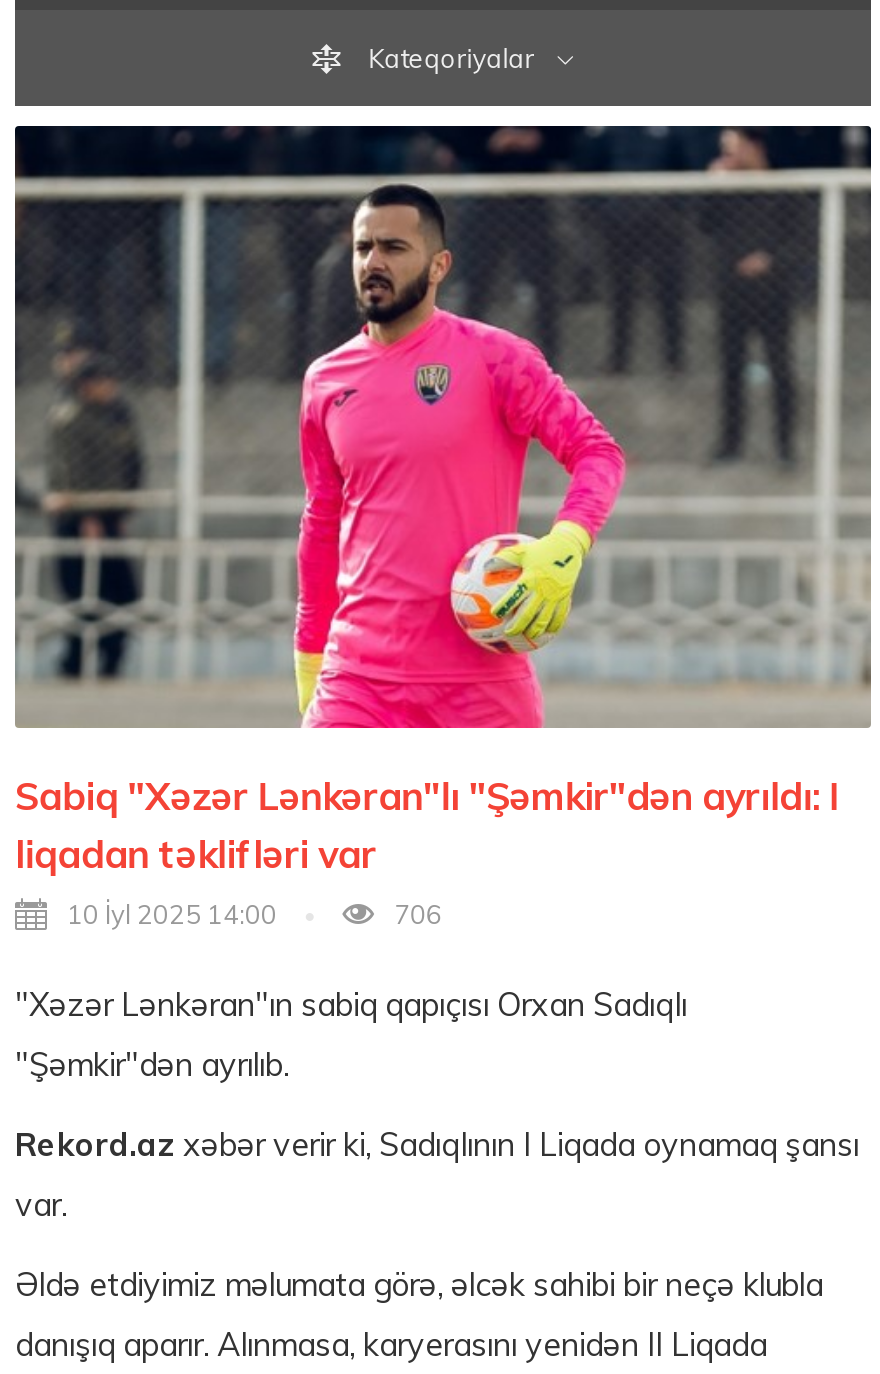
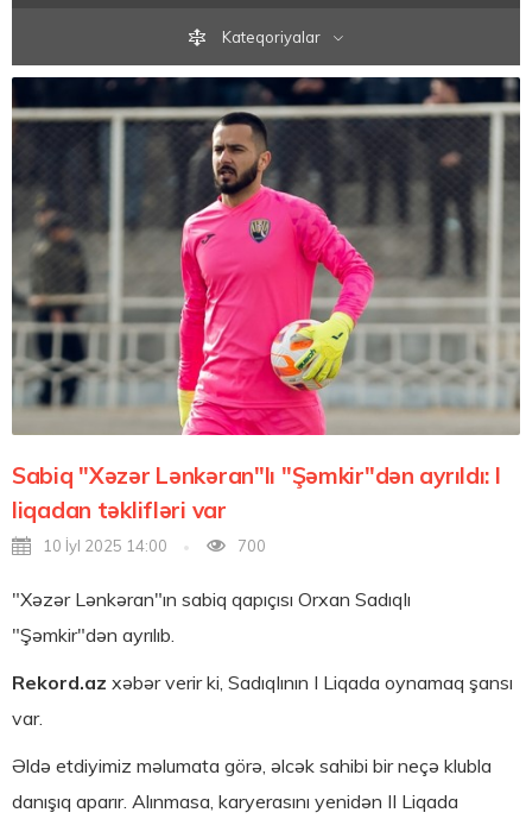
[394,897,442,929] 706 -> [237,536,265,555] 700

